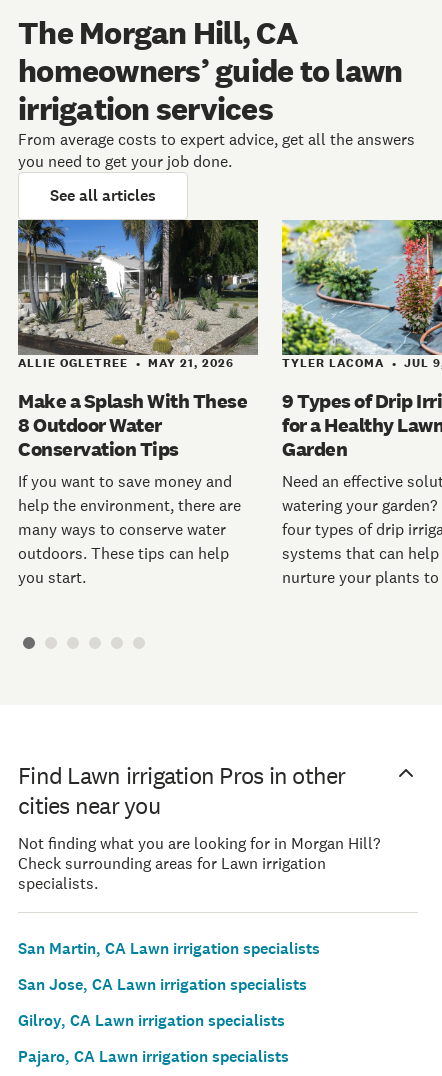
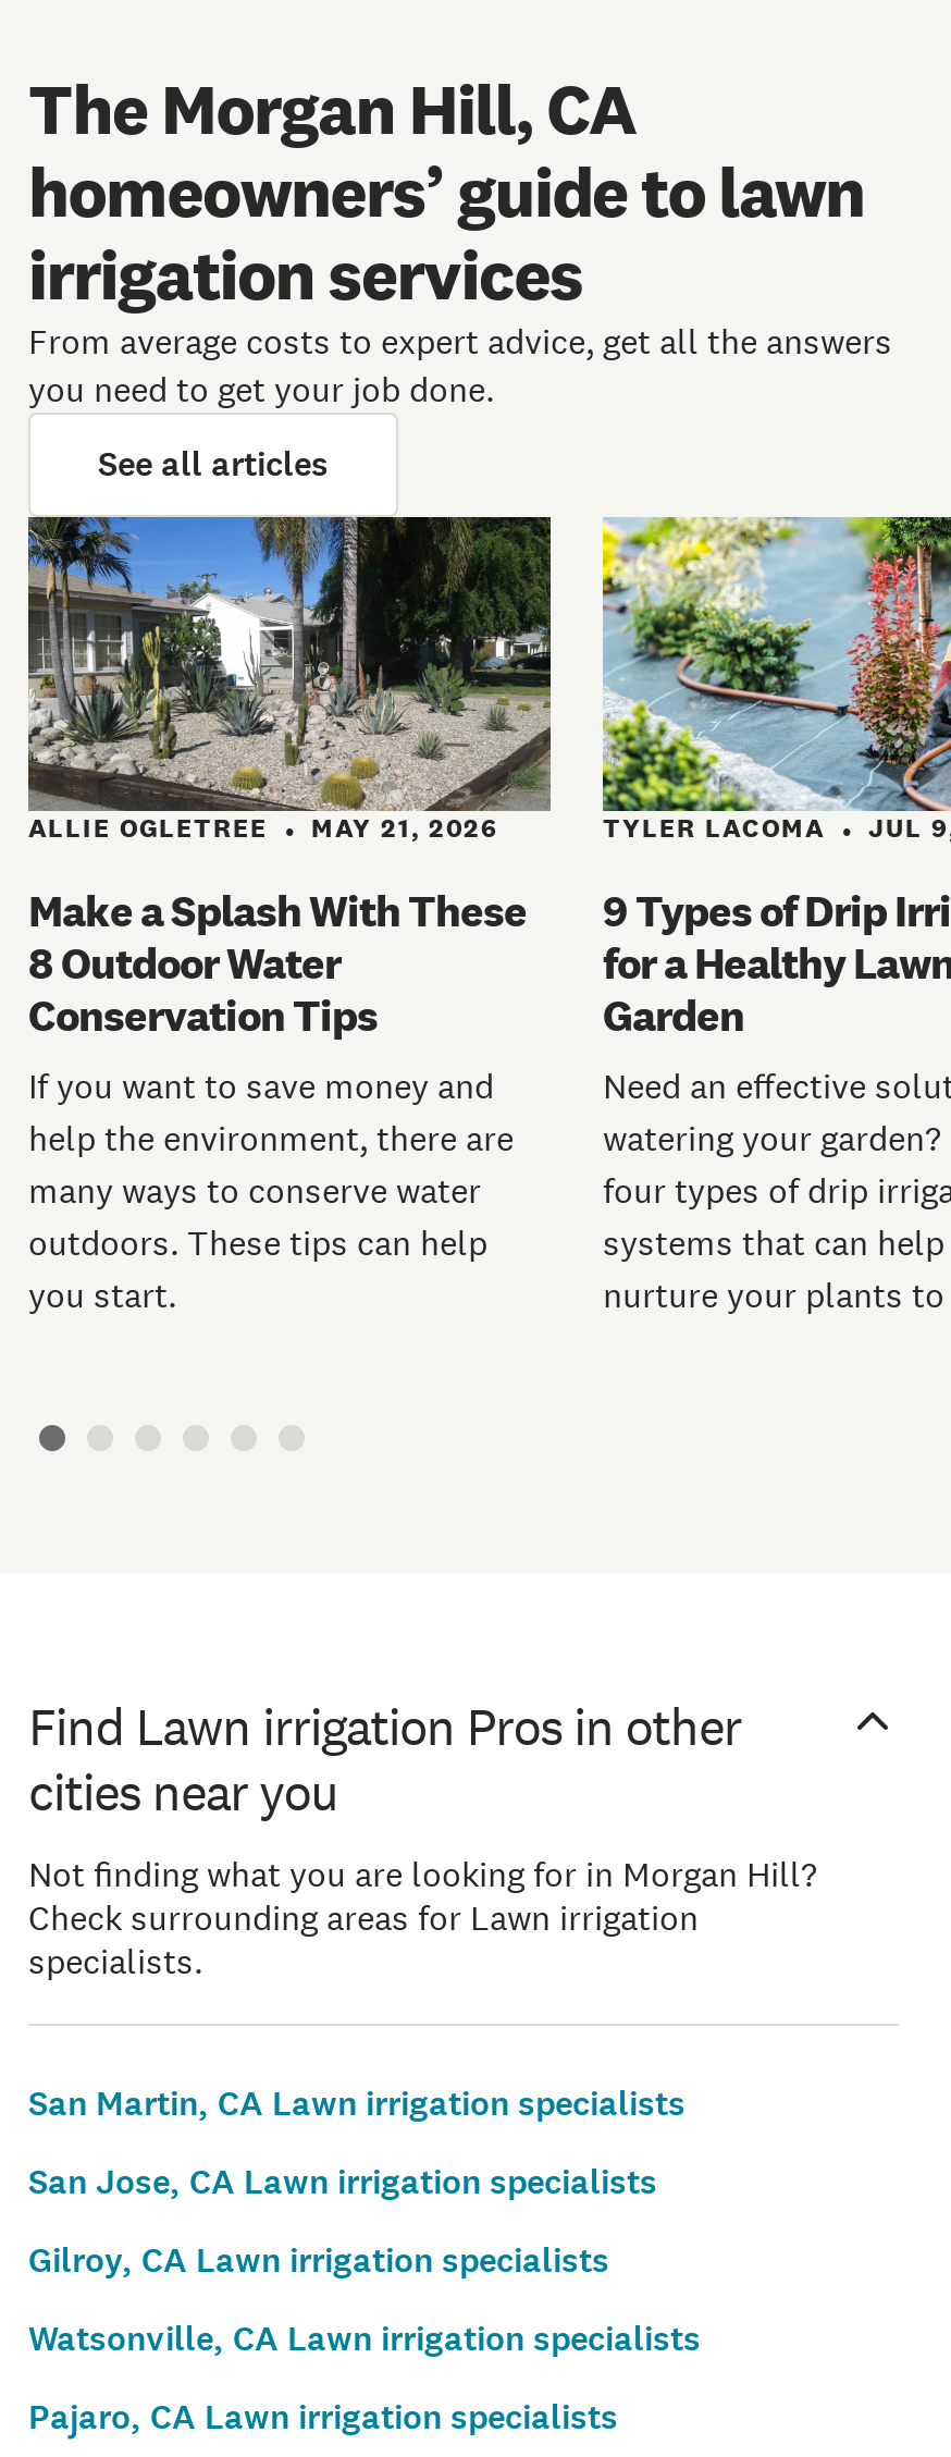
none -> [28,2315,701,2361] Watsonville, CA Lawn irrigation specialists

